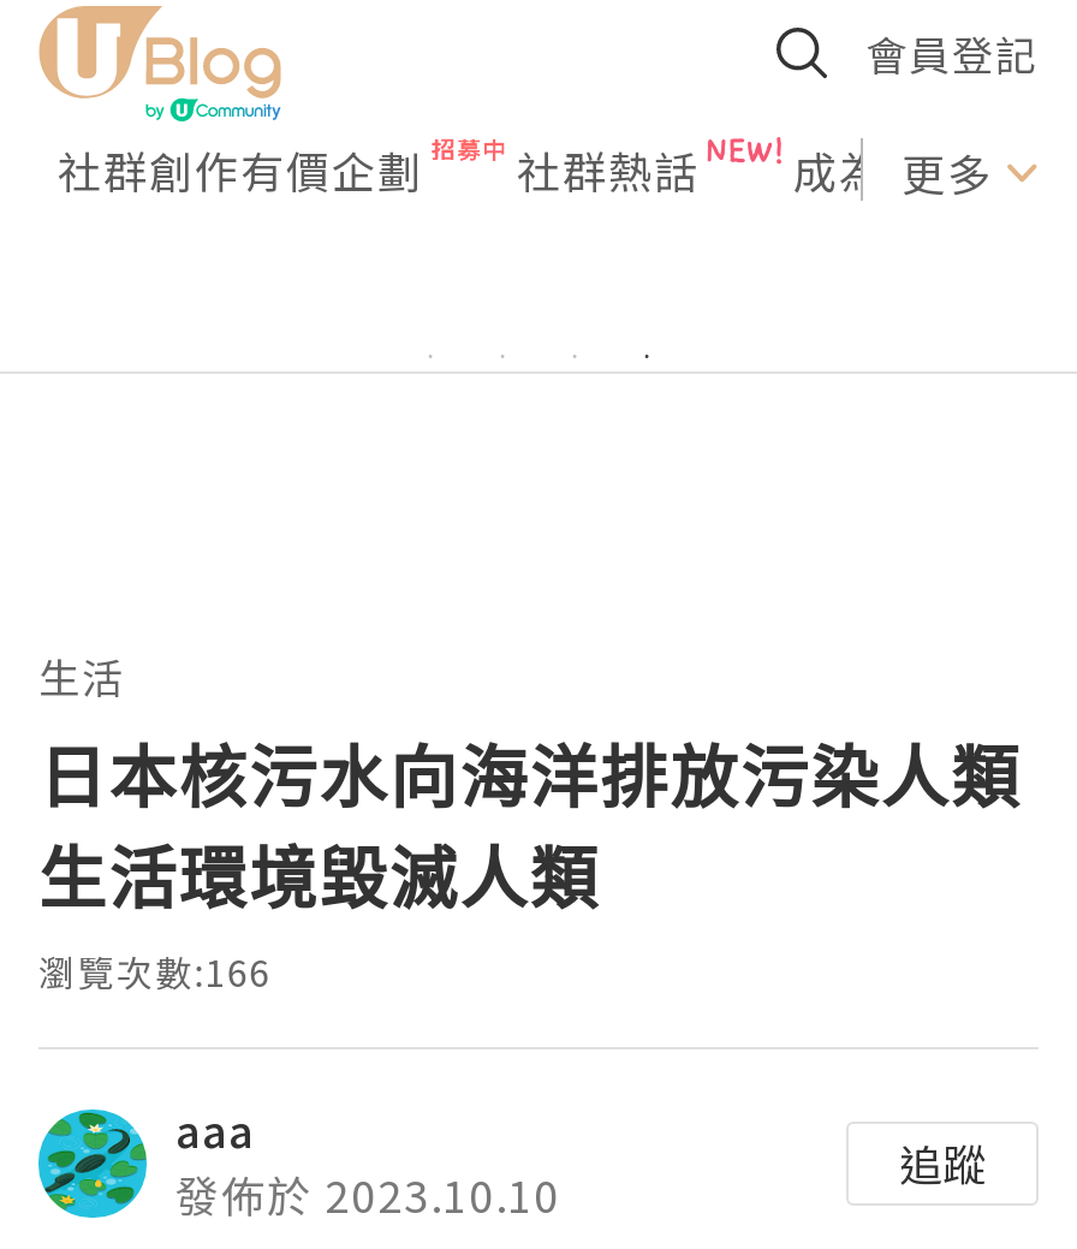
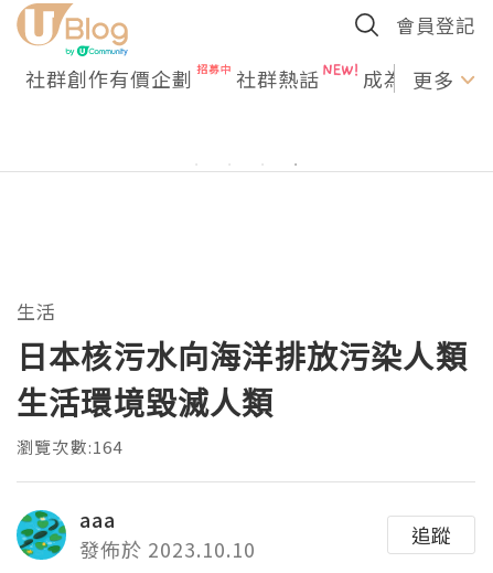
[38,946,271,997] 瀏覽次數:166 -> [17,435,123,458] 瀏覽次數:164

